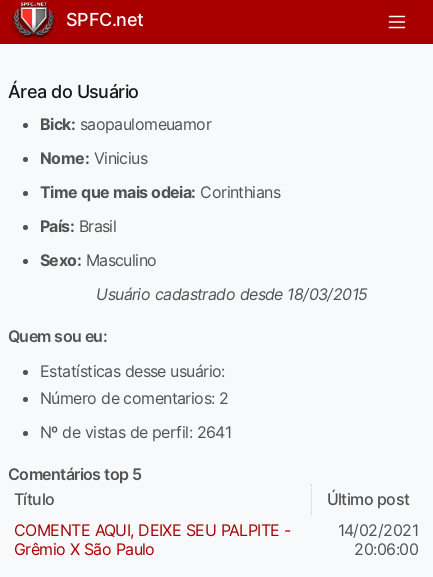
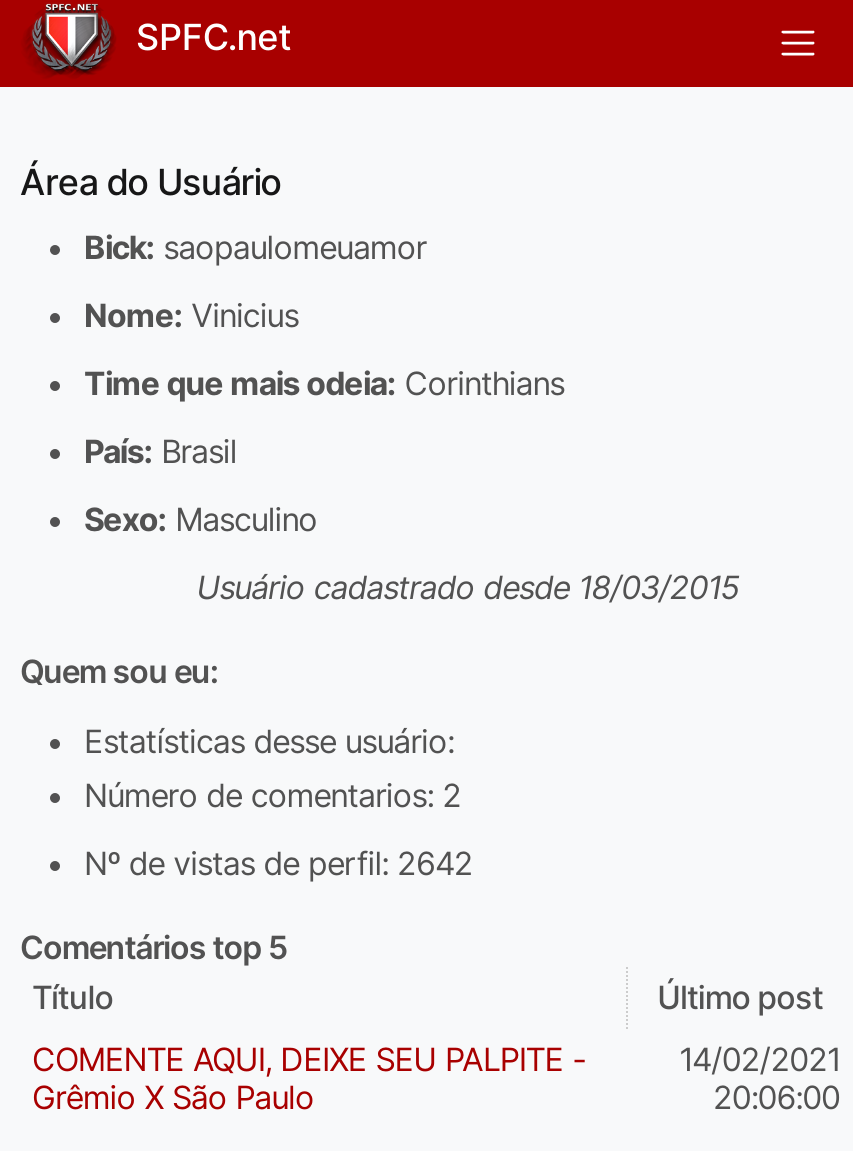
[40,422,231,442] Nº de vistas de perfil: 2641 -> [84,842,473,882] Nº de vistas de perfil: 2642

